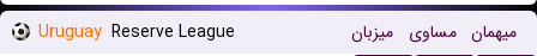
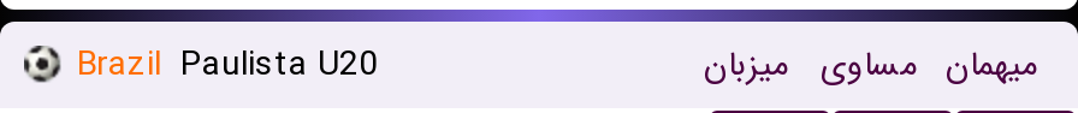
[38,19,235,45] Uruguay Reserve League -> [77,38,378,91] Brazil Paulista U20

